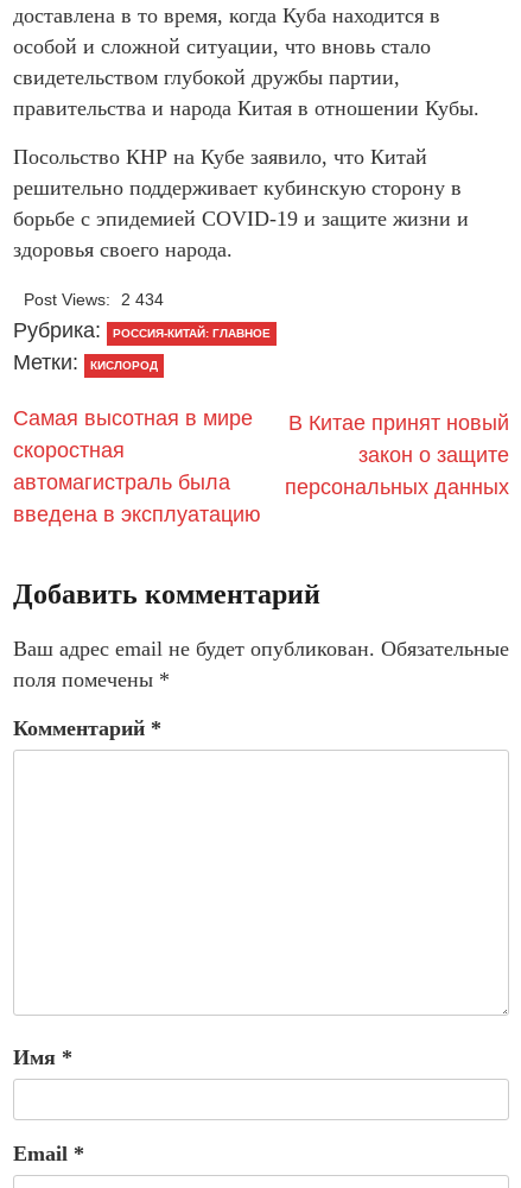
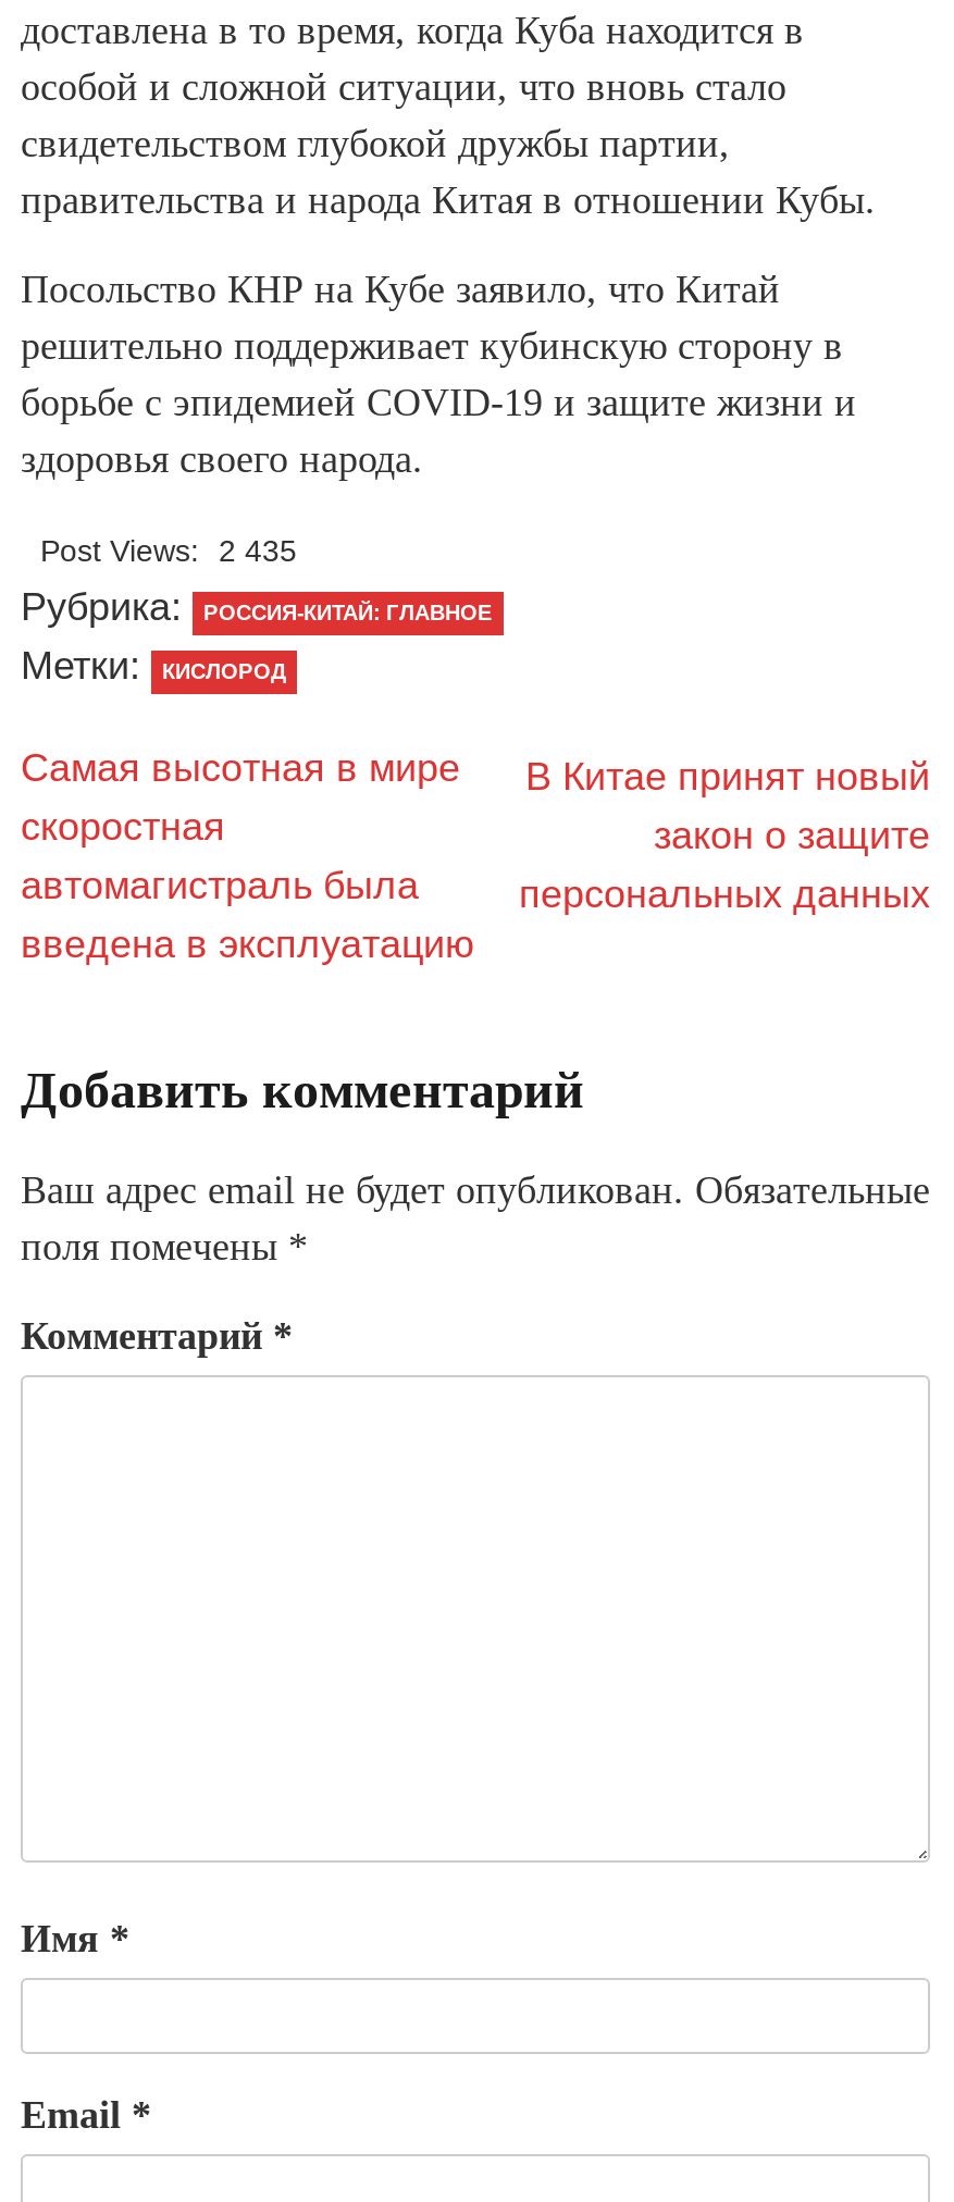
[24,290,164,309] Post Views: 2 434 -> [40,532,297,567] Post Views: 2 435

